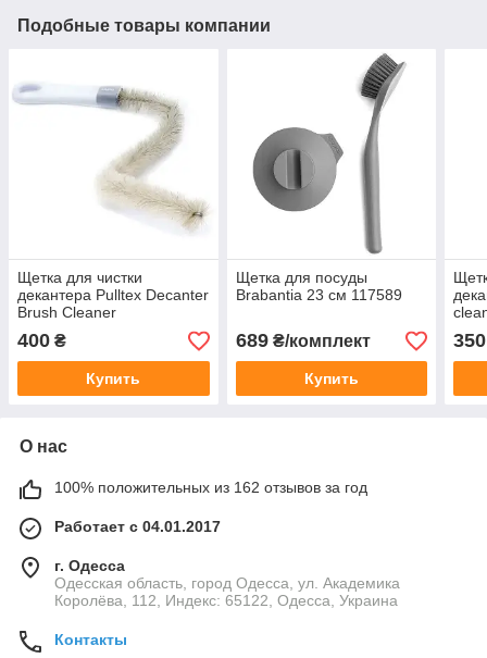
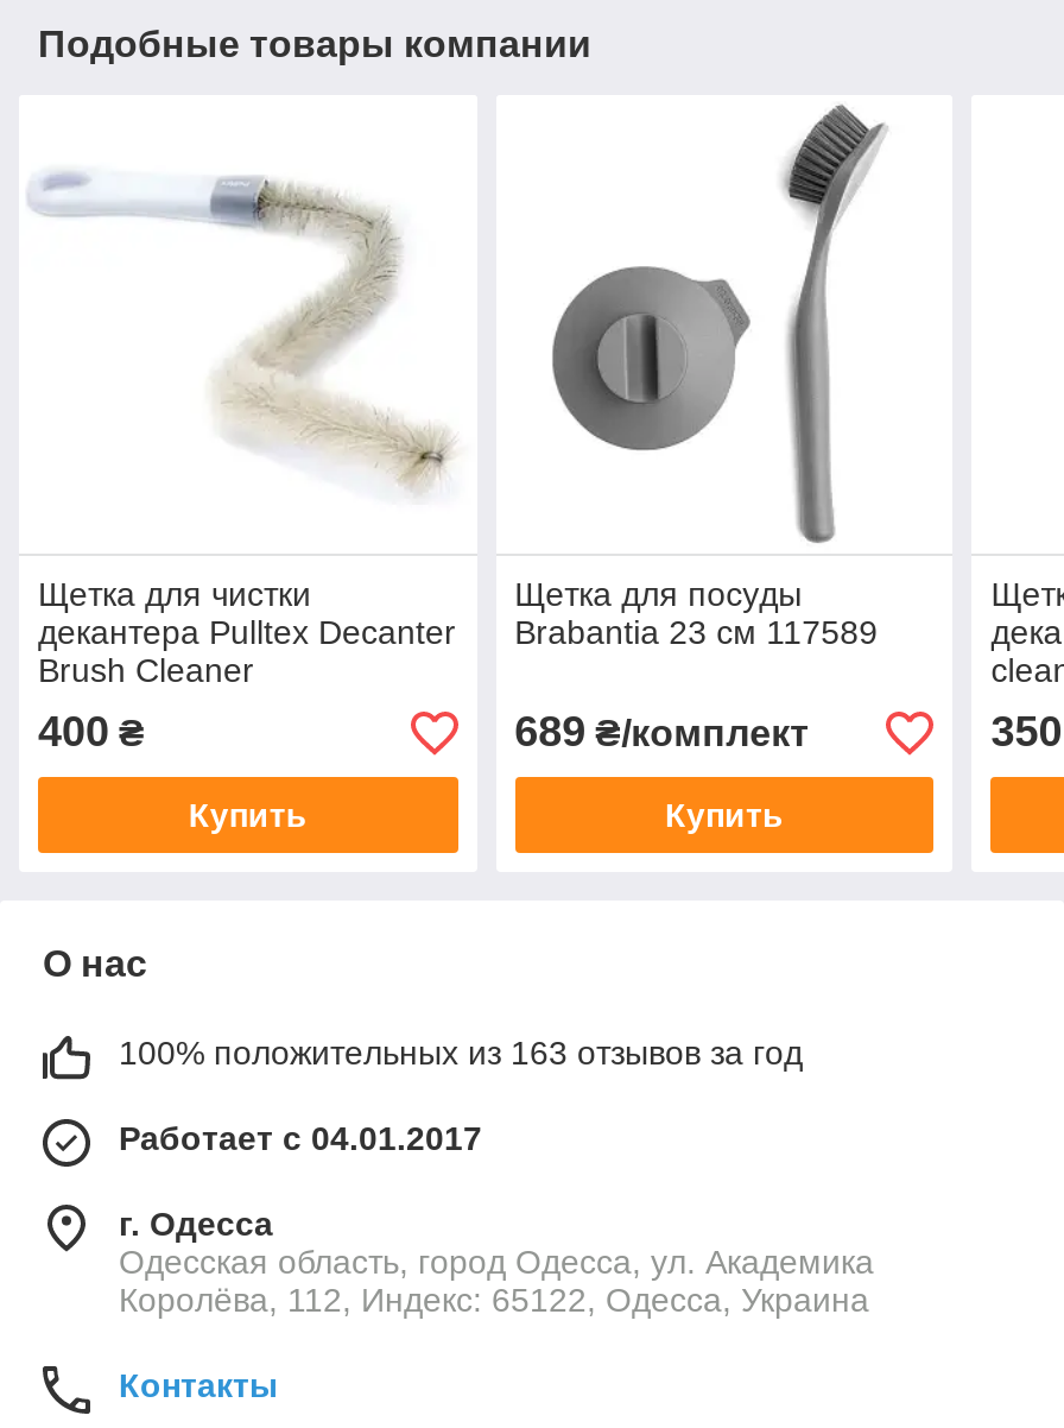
[54,479,367,496] 100% положительных из 162 отзывов за год -> [119,1034,803,1072] 100% положительных из 163 отзывов за год

